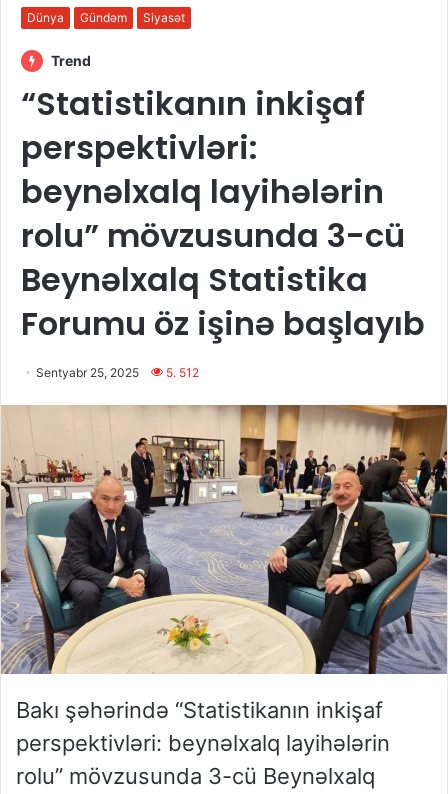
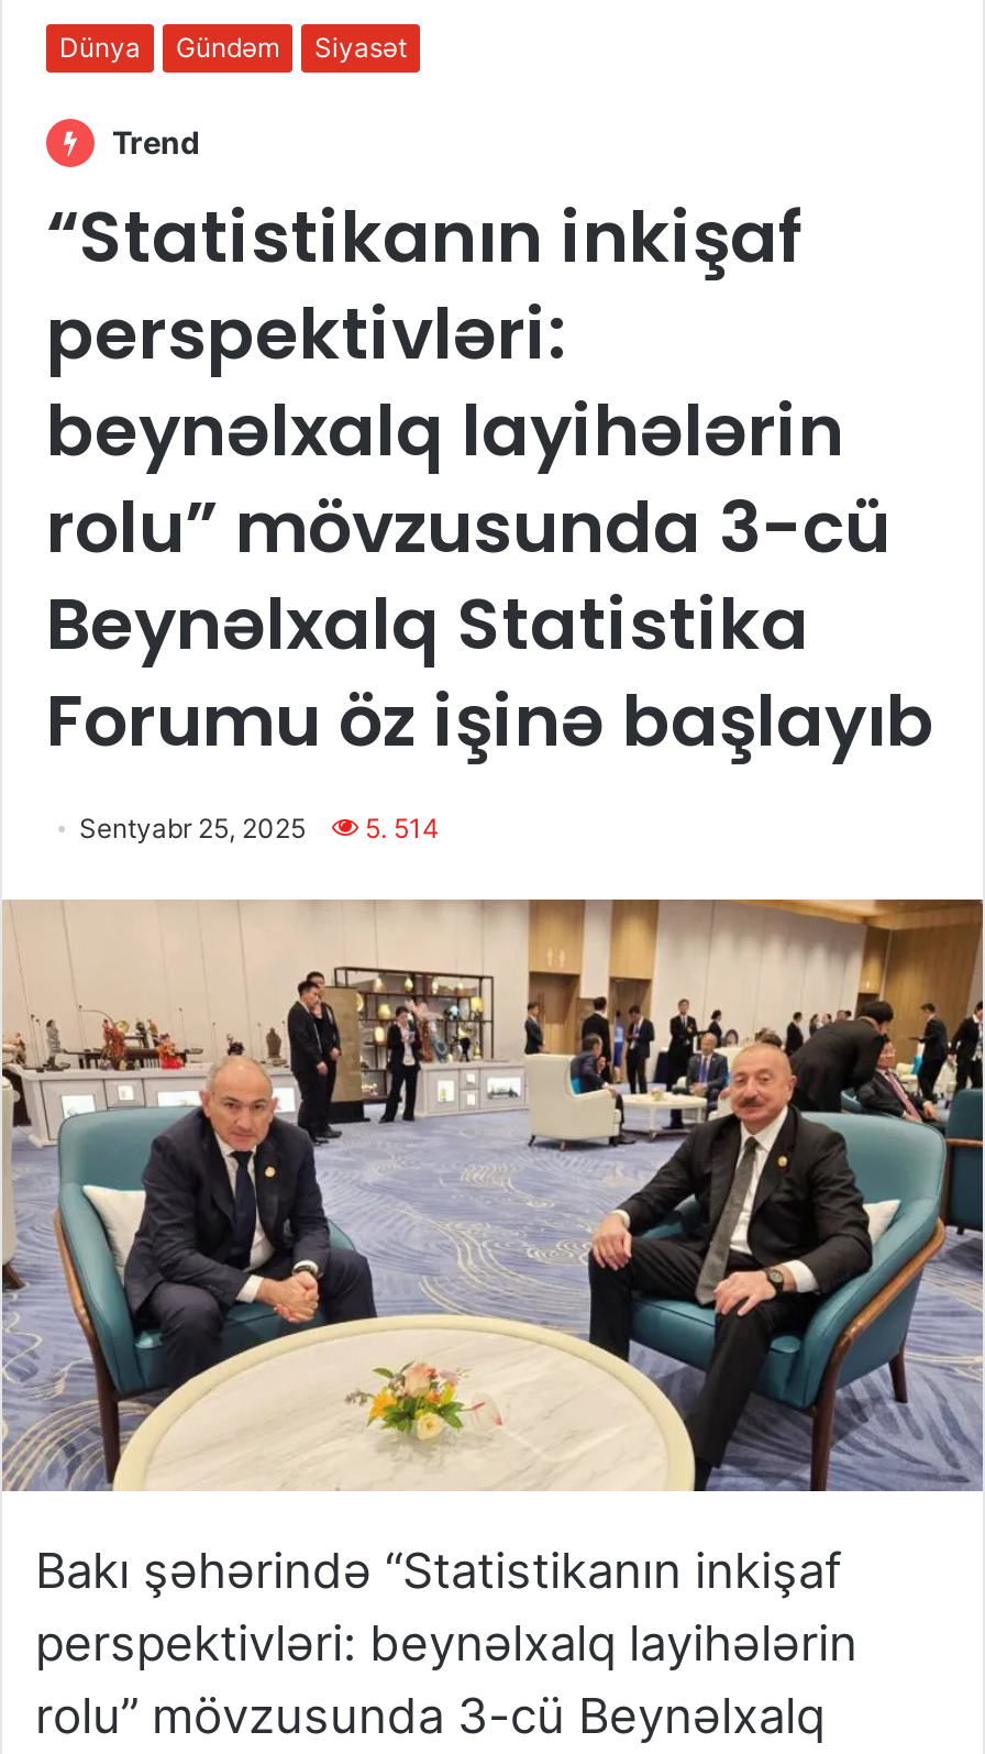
[36,365,199,380] Sentyabr 25, 2025 5. 512 -> [79,813,440,846] Sentyabr 25, 2025 5. 514

